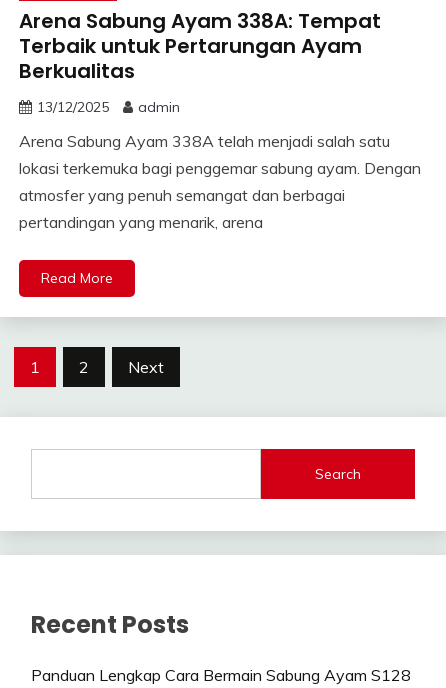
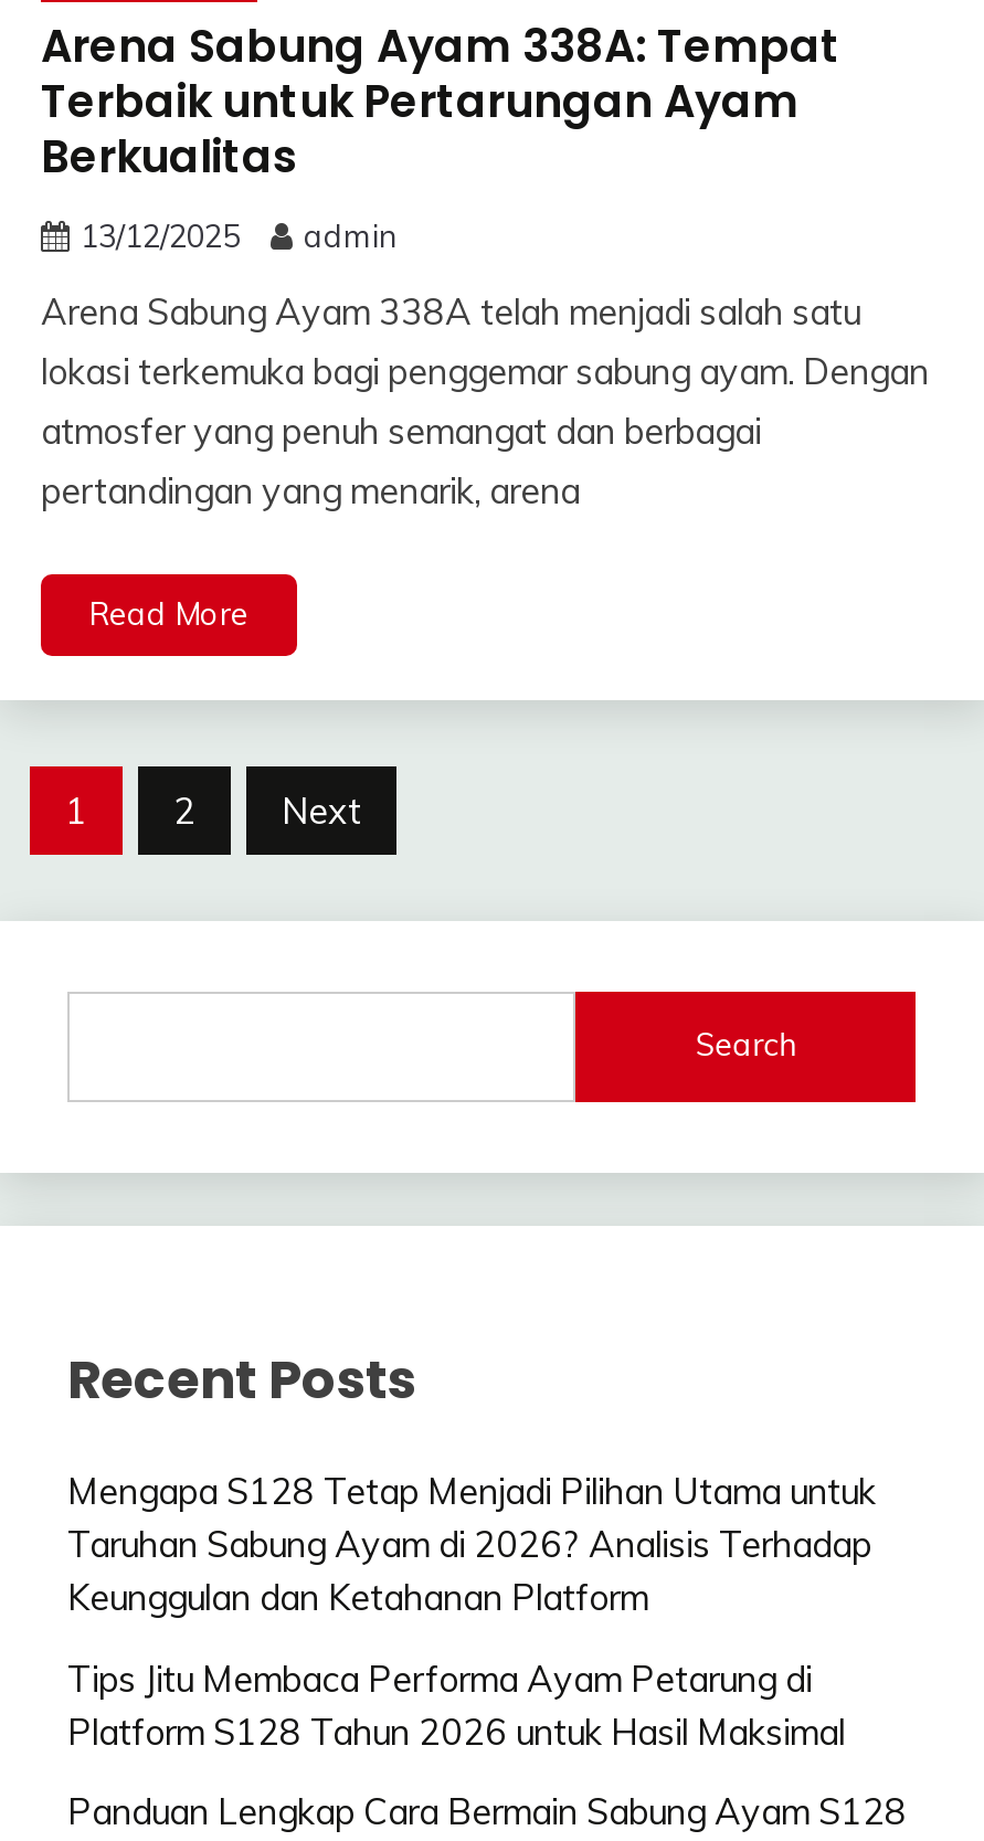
none -> [67,1468,876,1753] Mengapa S128 Tetap Menjadi Pilihan Utama untuk | Taruhan Sabung Ayam di 2026? Analisis Terhadap | Keunggulan dan Ketahanan Platform | Tips Jitu Membaca Performa Ayam Petarung di | Platform S128 Tahun 2026 untuk Hasil Maksimal

